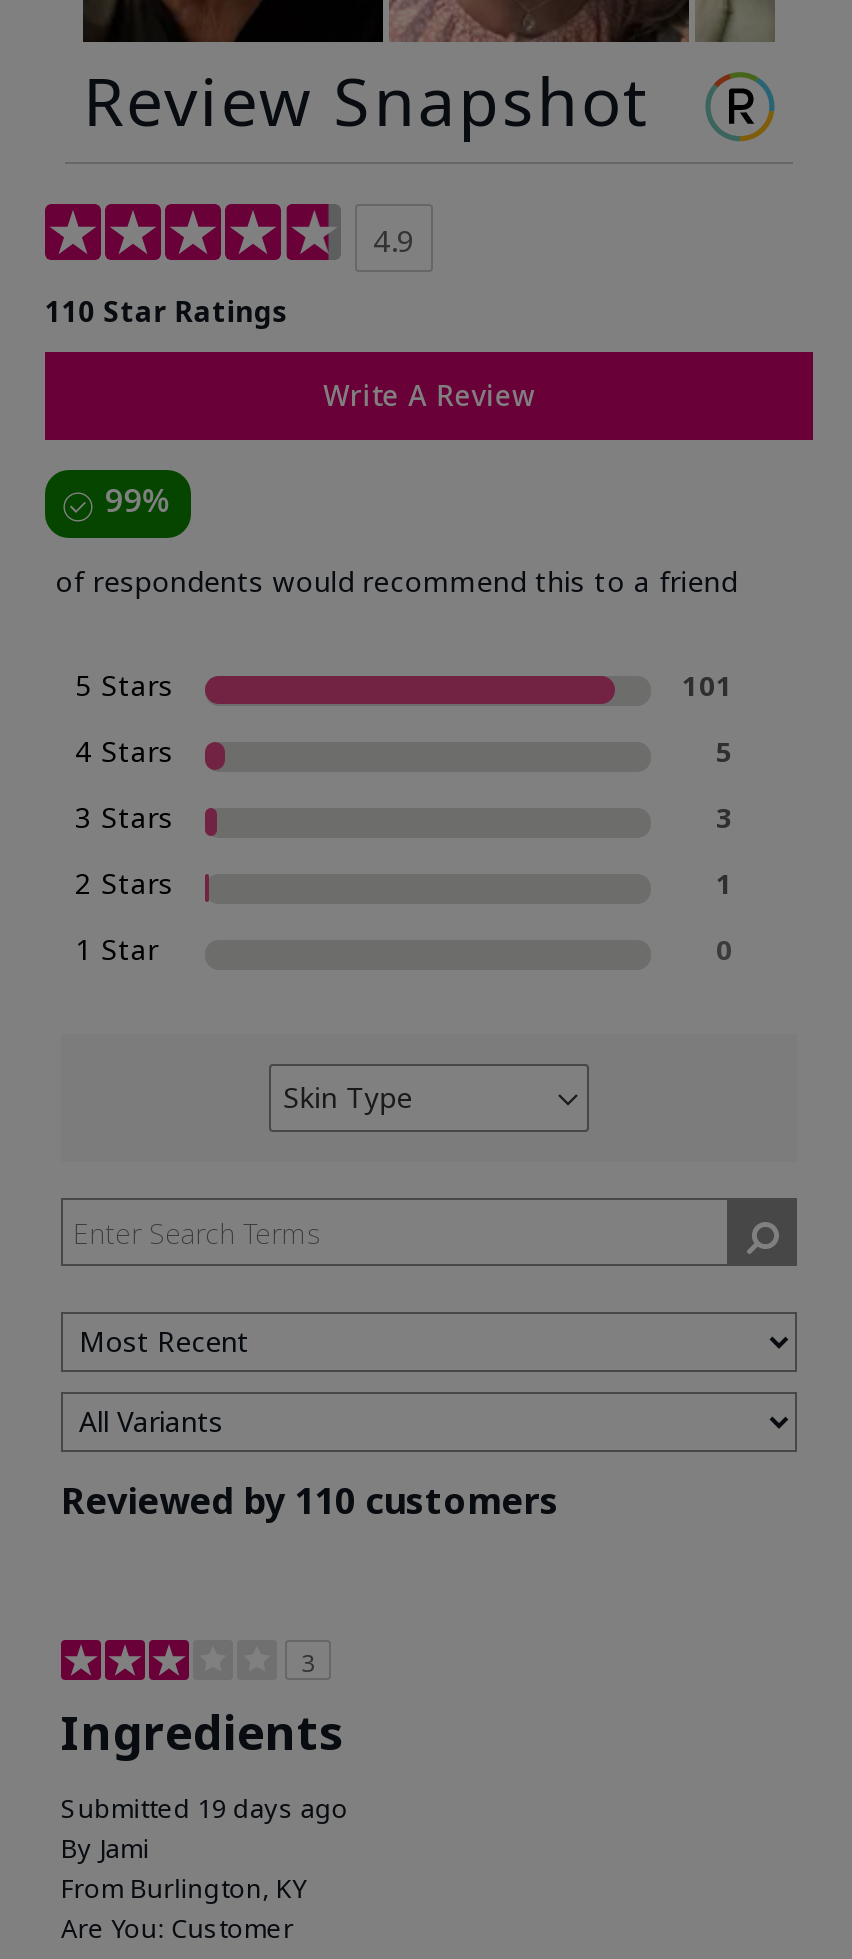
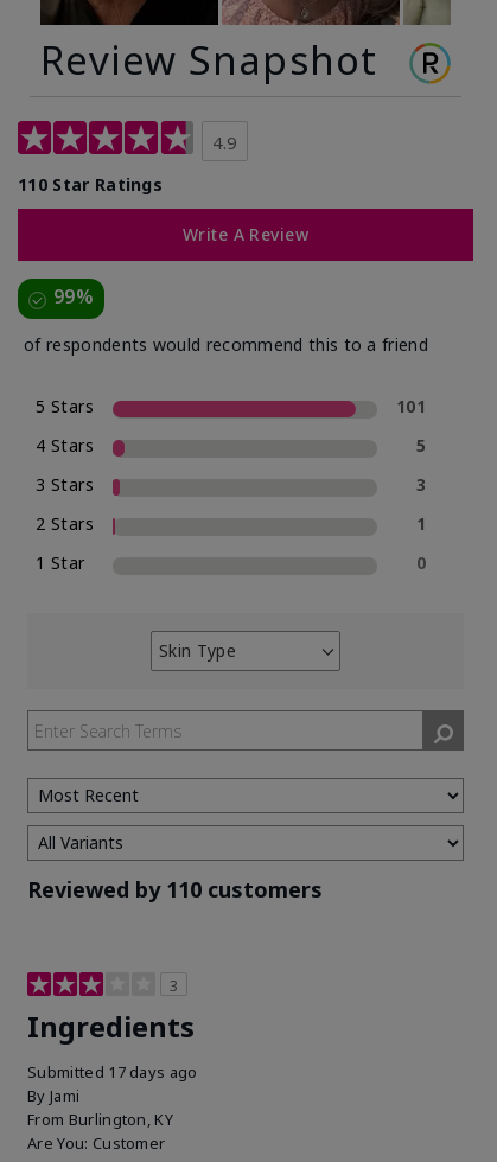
[61,1790,348,1826] Submitted 19 days ago -> [27,1061,198,1083] Submitted 17 days ago

